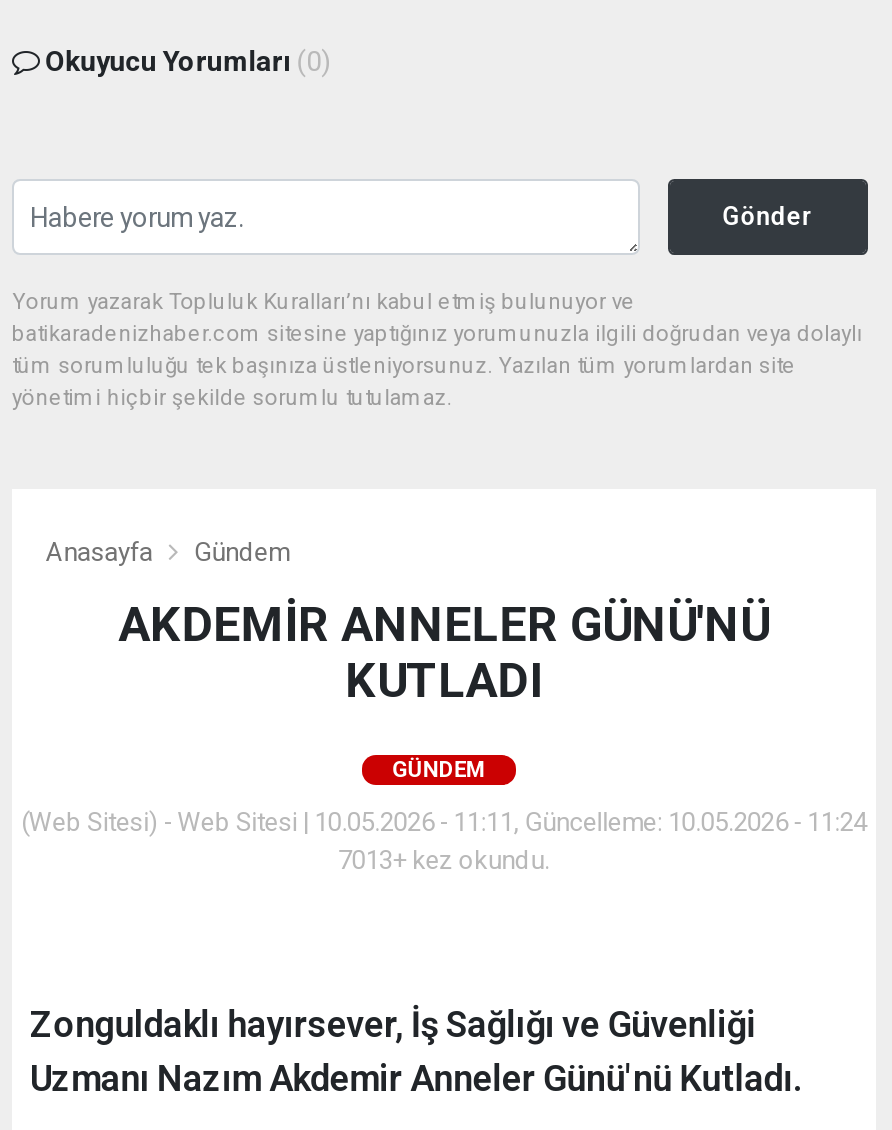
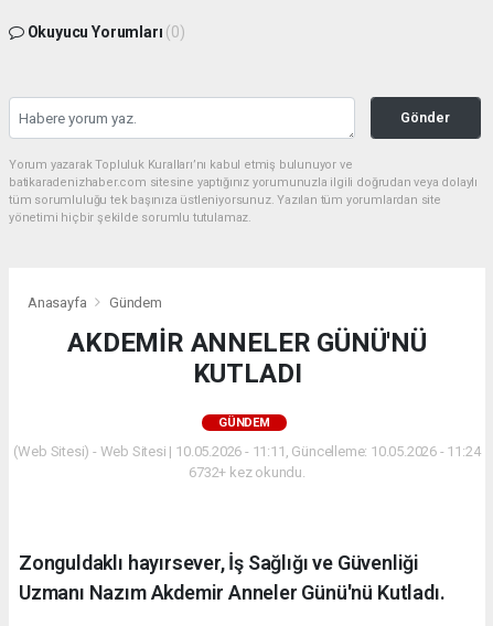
[338,845,550,875] 7013+ kez okundu. -> [189,464,305,480] 6732+ kez okundu.

